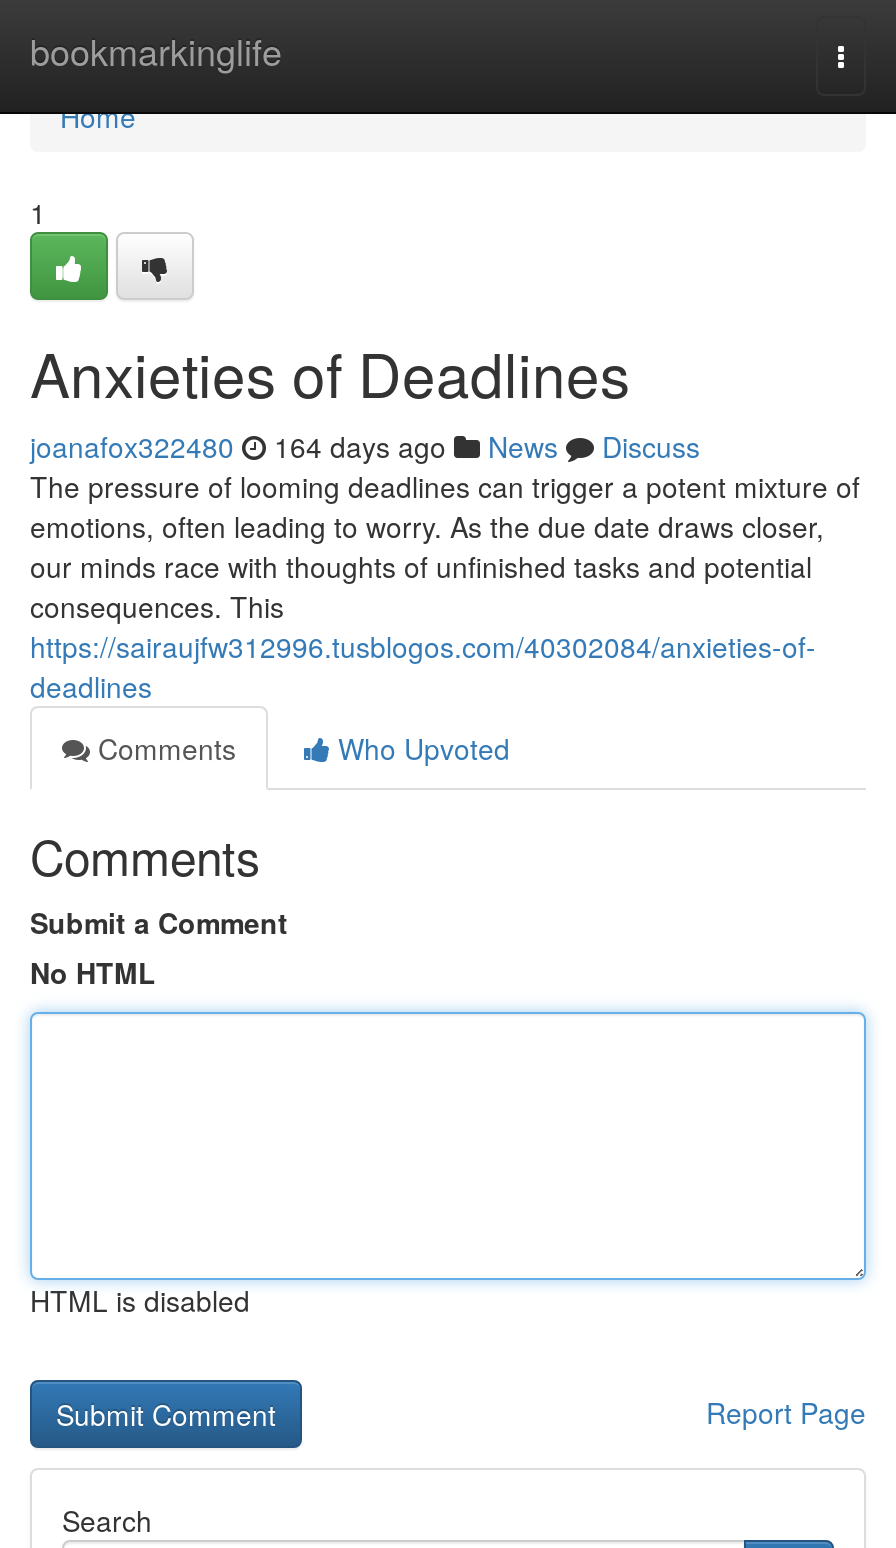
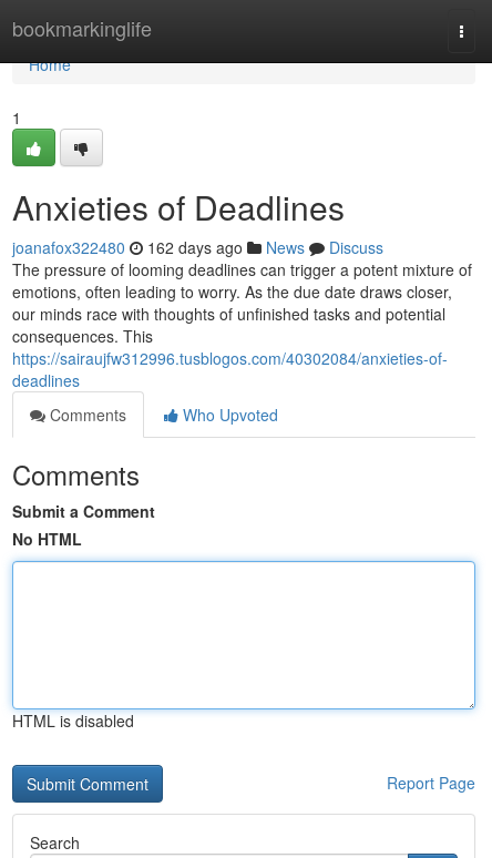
[30,426,700,466] joanafox322480 164 days ago News Discuss -> [12,236,383,258] joanafox322480 162 days ago News Discuss

